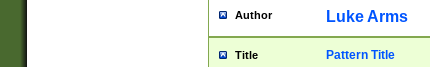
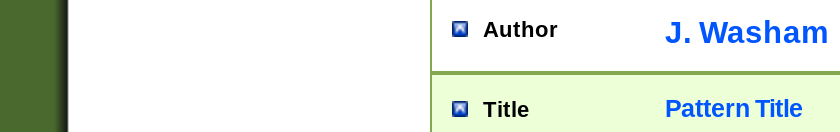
[325,8,407,25] Luke Arms -> [665,15,829,49] J. Washam

